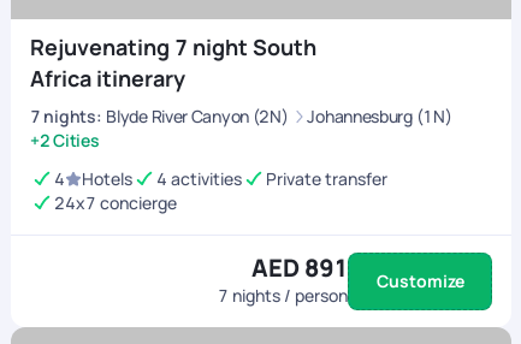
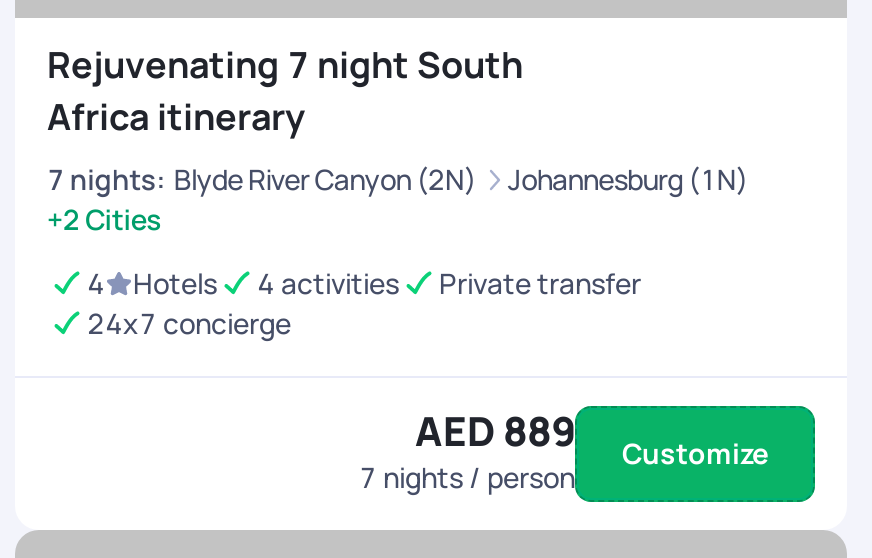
[251,251,464,292] AED 891 Customize -> [415,404,768,472] AED 889 Customize

